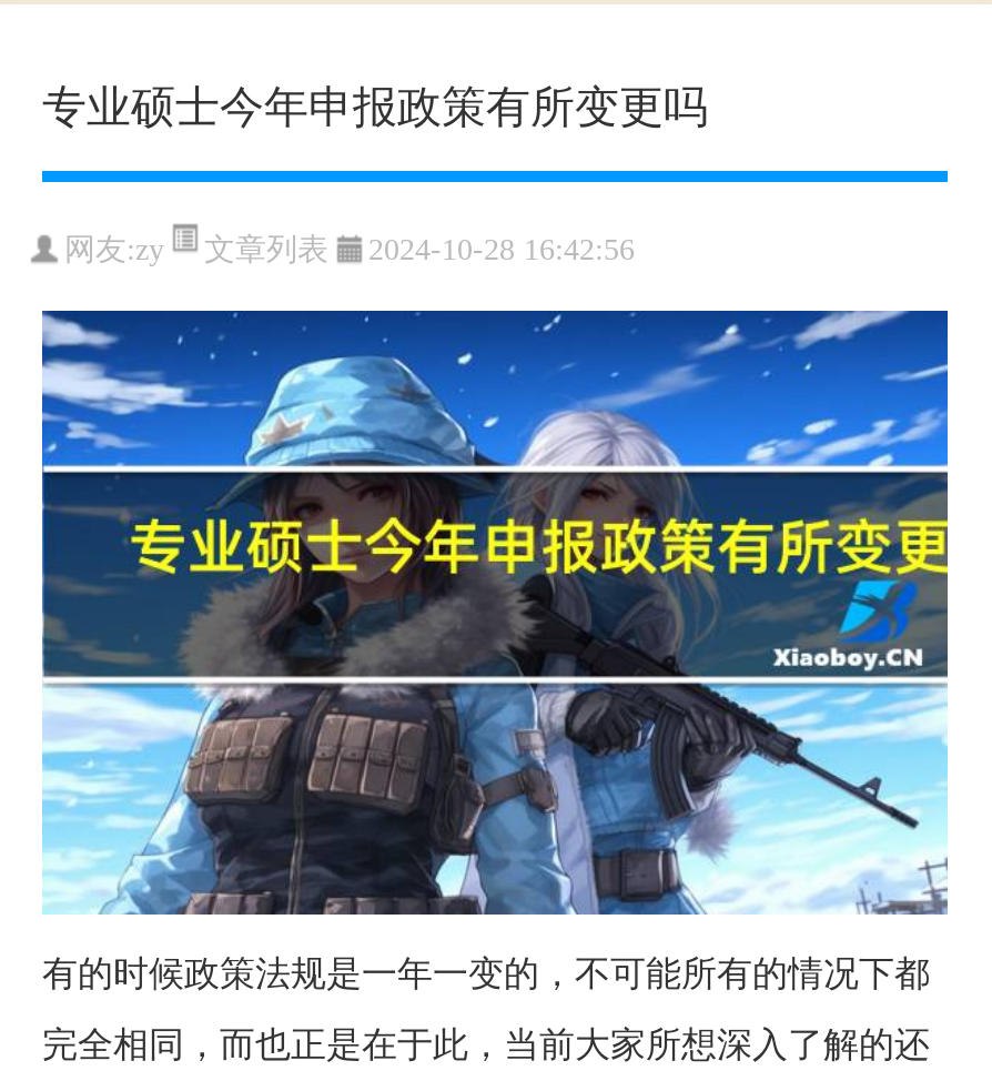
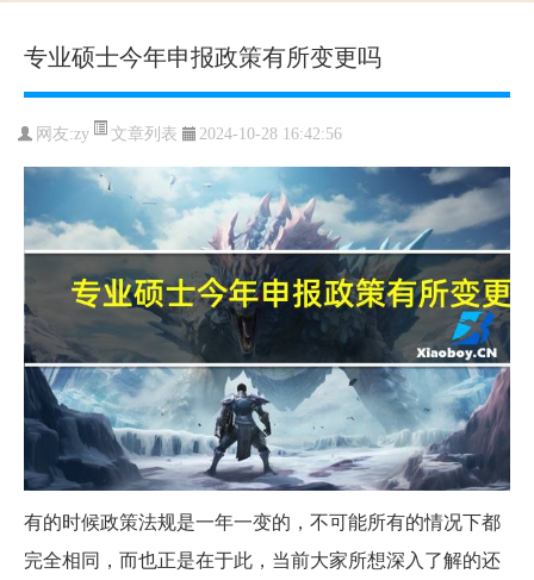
[40,309,950,917] [image] -> [23,166,511,492] [image]

